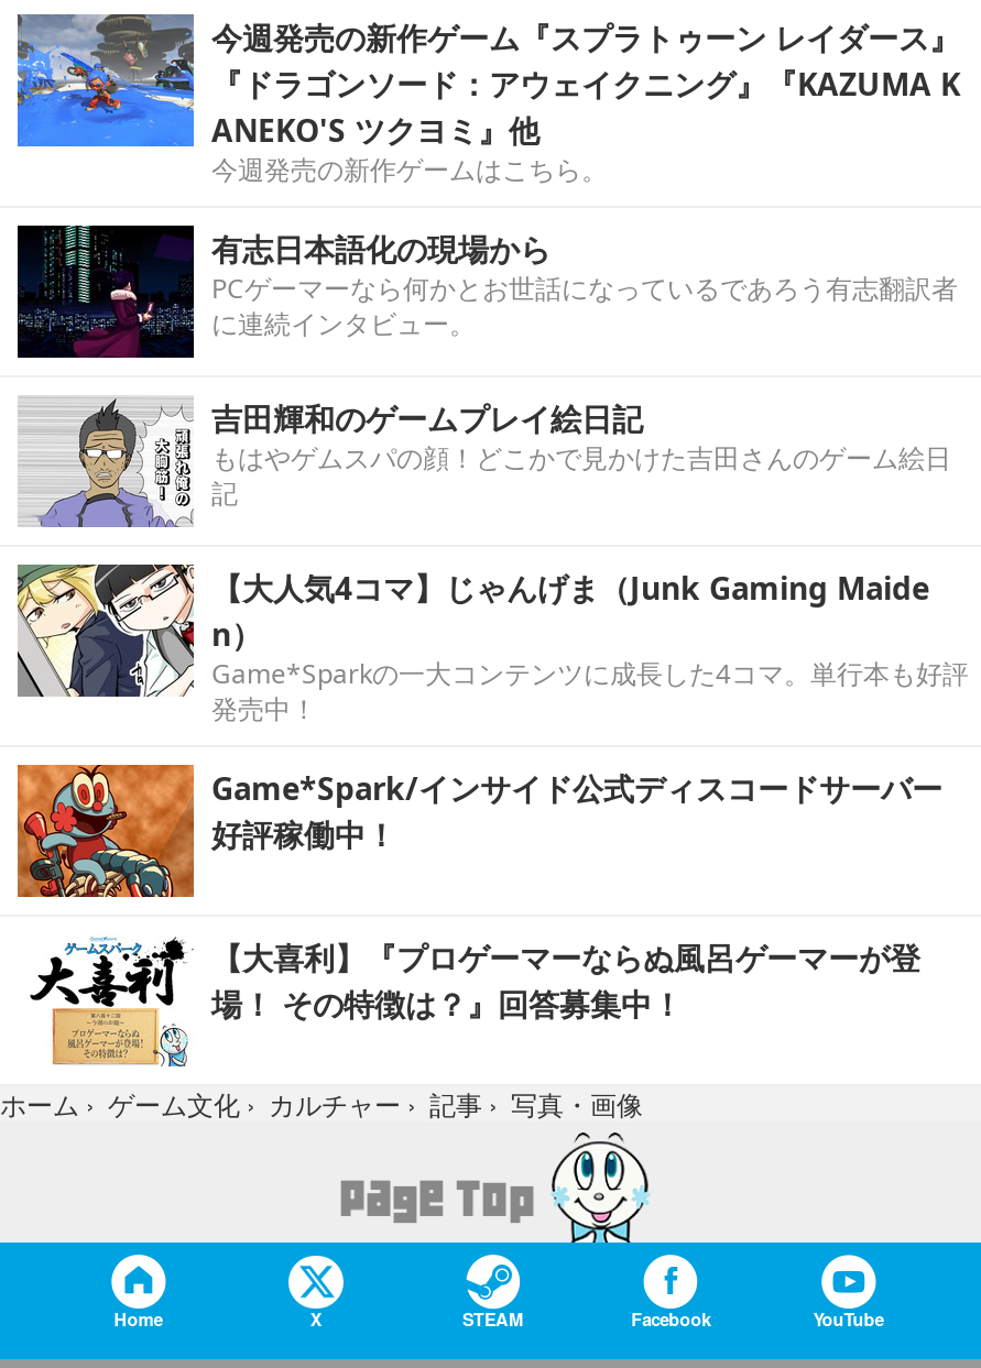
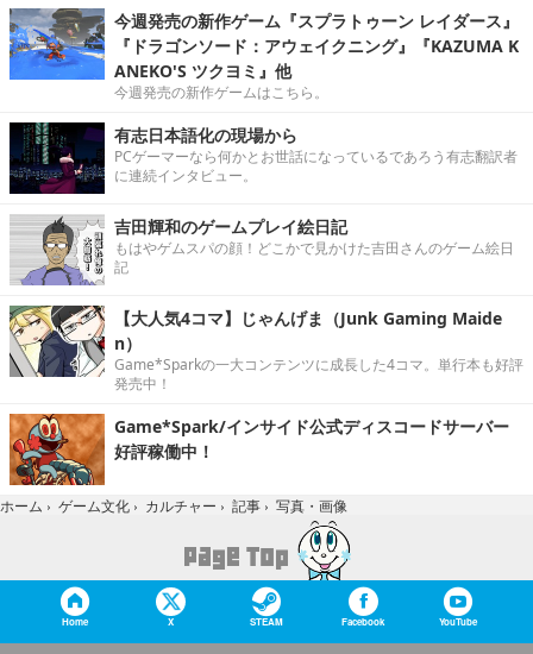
[29,937,920,1066] [image] | 【大喜利】『プロゲーマーならぬ風呂ゲーマーが登 | 場！ その特徴は？』回答募集中！ -> none

